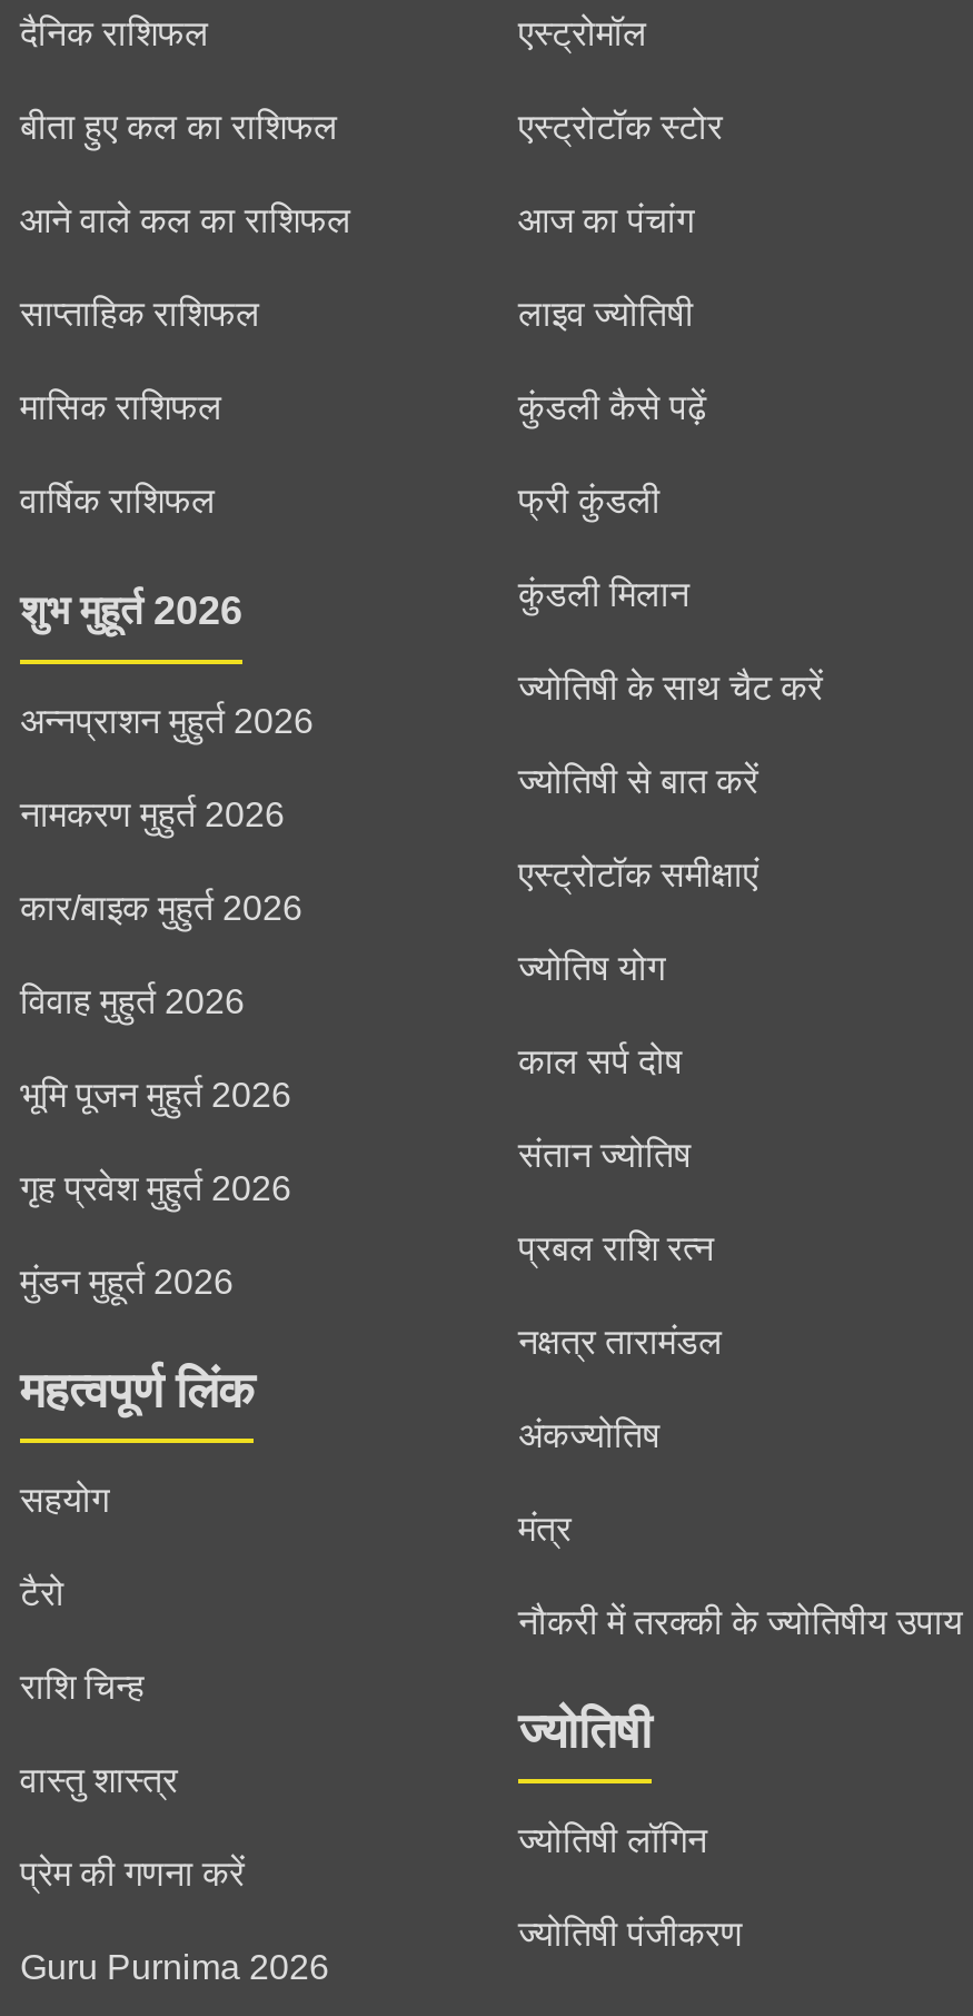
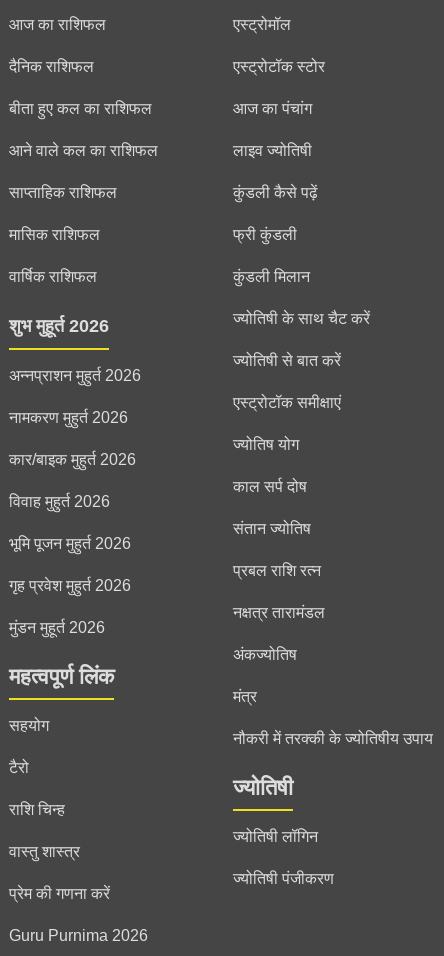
none -> [9,16,106,33] आज का राशिफल

